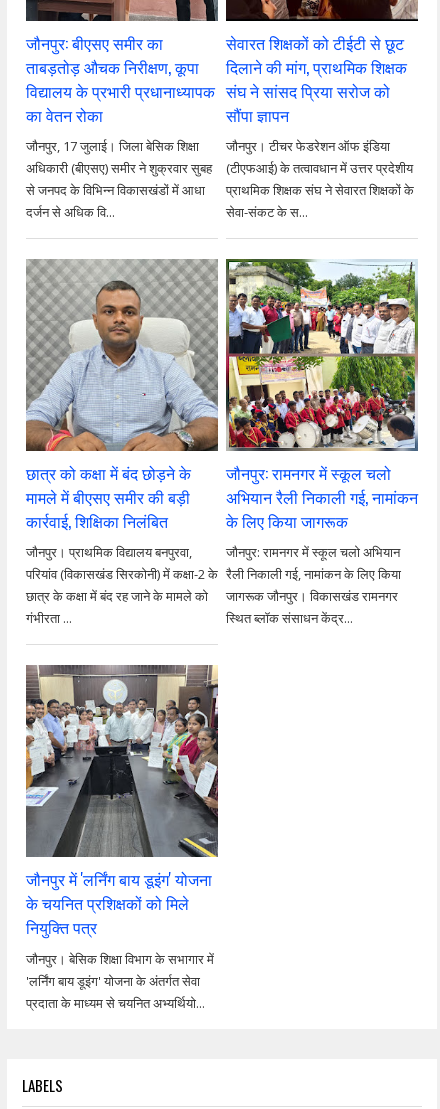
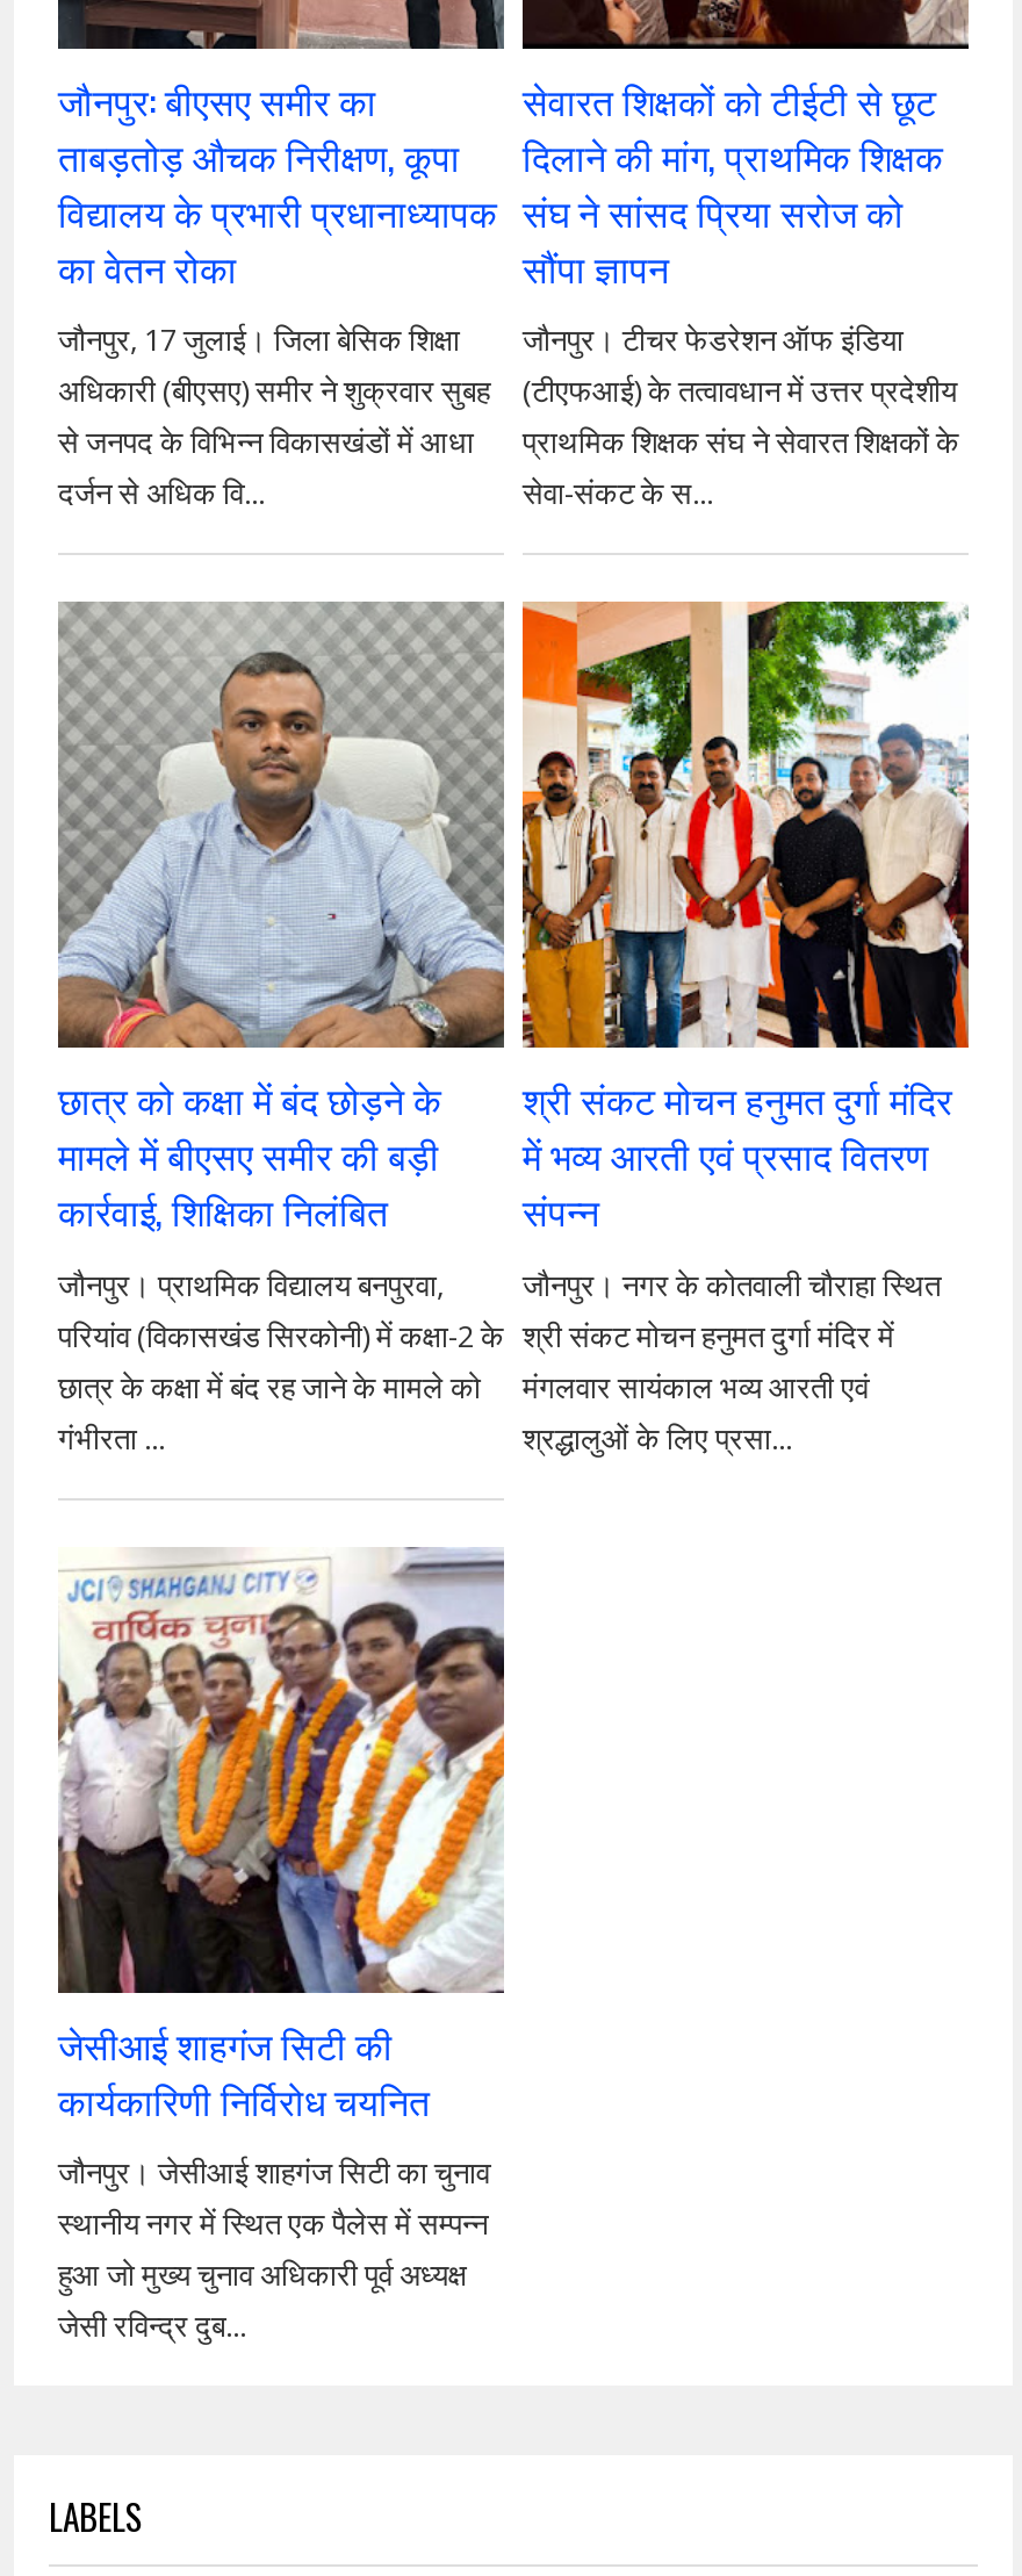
[225,258,419,627] [image] | जौनपुर: रामनगर में स्कूल चलो | अभियान रैली निकाली गई, नामांकन | के लिए किया जागरूक | जौनपुर: रामनगर में स्कूल चलो अभियान | रैली निकाली गई, नामांकन के लिए किया | जागरूक जौनपुर। विकासखंड रामनगर | स्थित ब्लॉक संसाधन केंद्र... -> [520,599,971,1457] [image] | श्री संकट मोचन हनुमत दुर्गा मंदिर | में भव्य आरती एवं प्रसाद वितरण | संपन्न | जौनपुर। नगर के कोतवाली चौराहा स्थित | श्री संकट मोचन हनुमत दुर्गा मंदिर में | मंगलवार सायंकाल भव्य आरती एवं | श्रद्धालुओं के लिए प्रसा...
[25,664,219,1012] [image] | जौनपुर में 'लर्निंग बाय डूइंग' योजना | के चयनित प्रशिक्षकों को मिले | नियुक्ति पत्र | जौनपुर। बेसिक शिक्षा विभाग के सभागार में | 'लर्निंग बाय डूइंग' योजना के अंतर्गत सेवा | प्रदाता के माध्यम से चयनित अभ्यर्थियो... -> [56,1545,506,2345] [image] | जेसीआई शाहगंज सिटी की | कार्यकारिणी निर्विरोध चयनित | जौनपुर। जेसीआई शाहगंज सिटी का चुनाव | स्थानीय नगर में स्थित एक पैलेस में सम्पन्न | हुआ जो मुख्य चुनाव अधिकारी पूर्व अध्यक्ष | जेसी रविन्द्र दुब...

